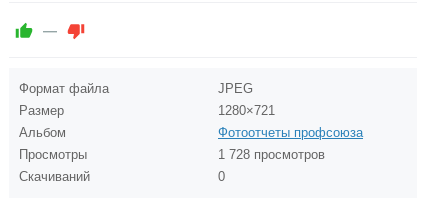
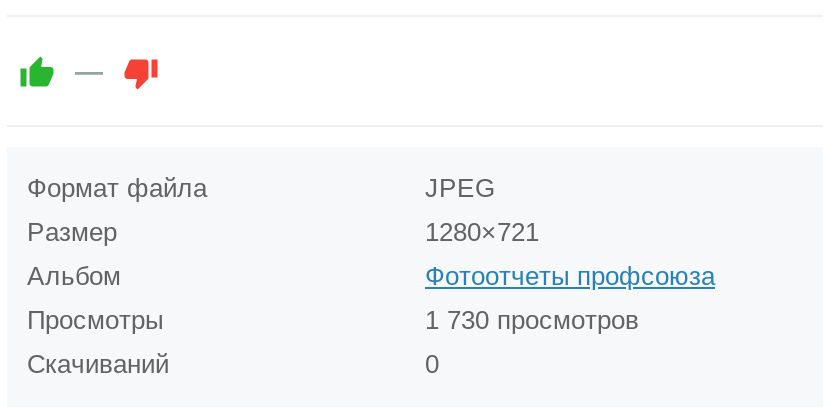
[218,147,325,162] 1 728 просмотров -> [425,305,639,335] 1 730 просмотров

